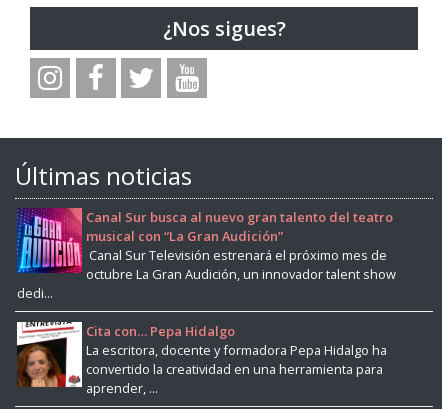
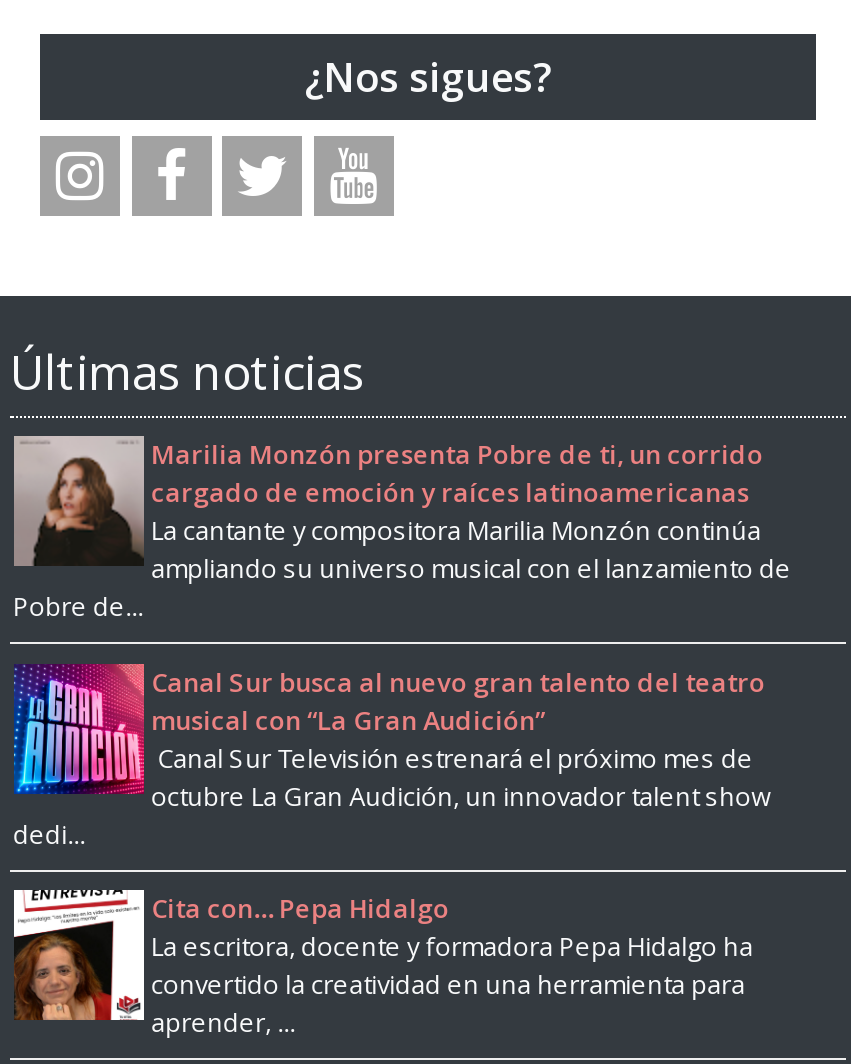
none -> [12,434,791,625] [image] | Marilia Monzón presenta Pobre de ti, un corrido | cargado de emoción y raíces latinoamericanas | La cantante y compositora Marilia Monzón continúa | ampliando su universo musical con el lanzamiento de | Pobre de...

